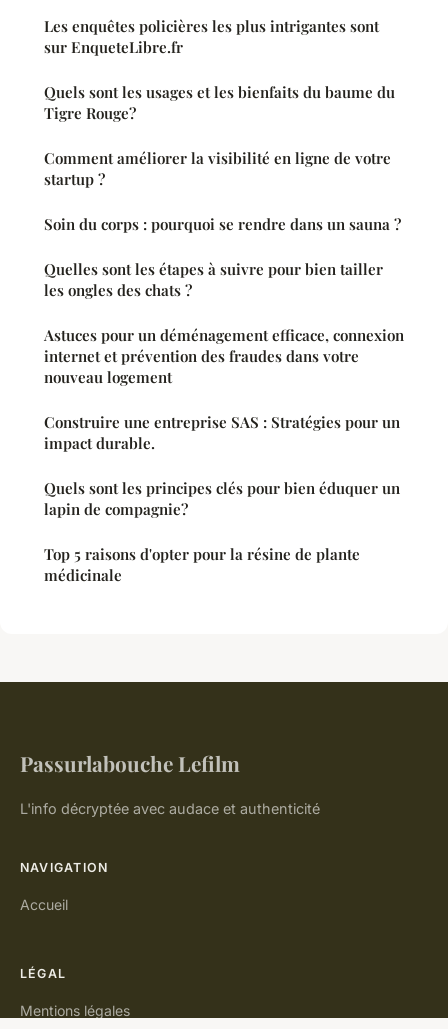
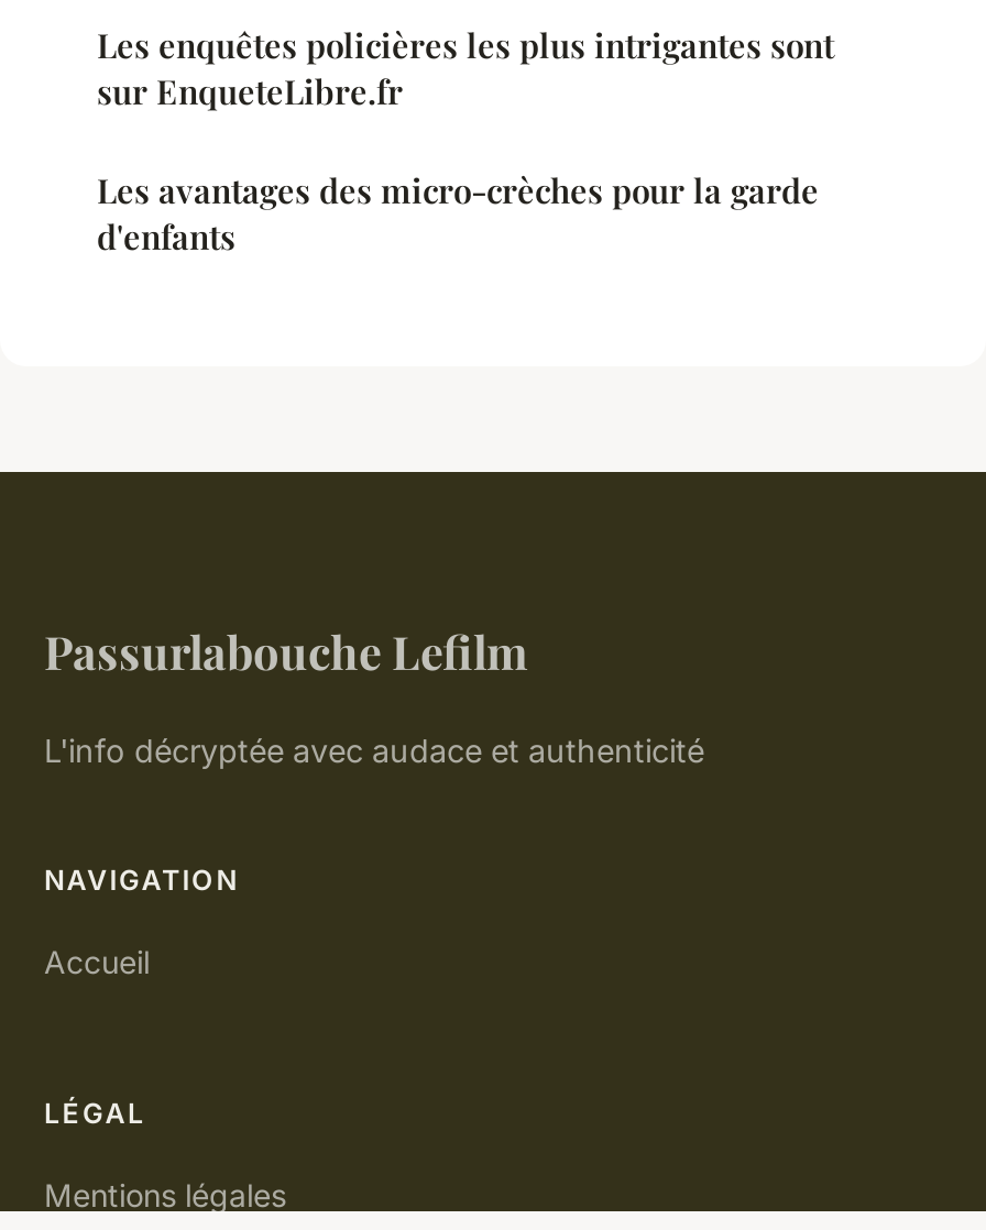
[44,82,404,585] Quels sont les usages et les bienfaits du baume du | Tigre Rouge? | Comment améliorer la visibilité en ligne de votre | startup ? | Soin du corps : pourquoi se rendre dans un sauna ? | Quelles sont les étapes à suivre pour bien tailler | les ongles des chats ? | Astuces pour un déménagement efficace, connexion | internet et prévention des fraudes dans votre | nouveau logement | Construire une entreprise SAS : Stratégies pour un | impact durable. | Quels sont les principes clés pour bien éduquer un | lapin de compagnie? | Top 5 raisons d'opter pour la résine de plante | médicinale -> [97,169,819,259] Les avantages des micro-crèches pour la garde | d'enfants

